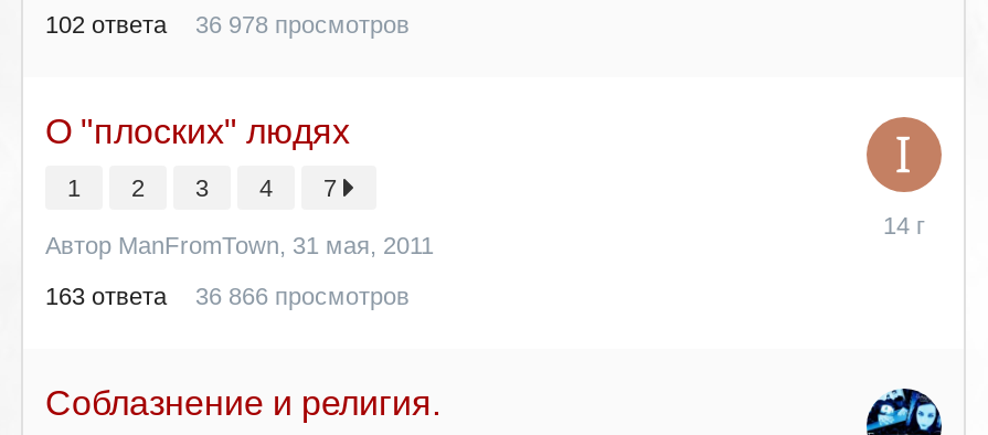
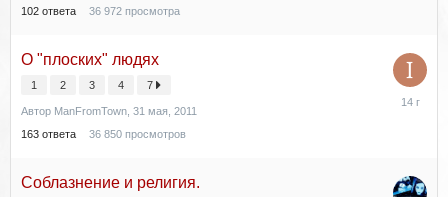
[45,11,410,38] 102 ответа 36 978 просмотров -> [21,5,180,17] 102 ответа 36 972 просмотра
[45,283,410,309] 163 ответа 36 866 просмотров -> [21,128,186,140] 163 ответа 36 850 просмотров

